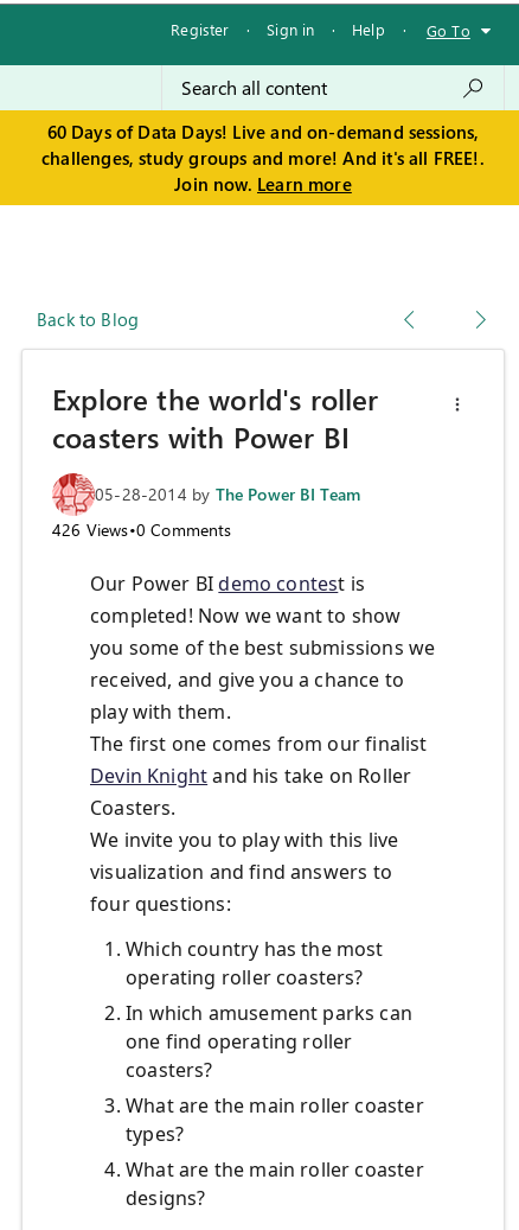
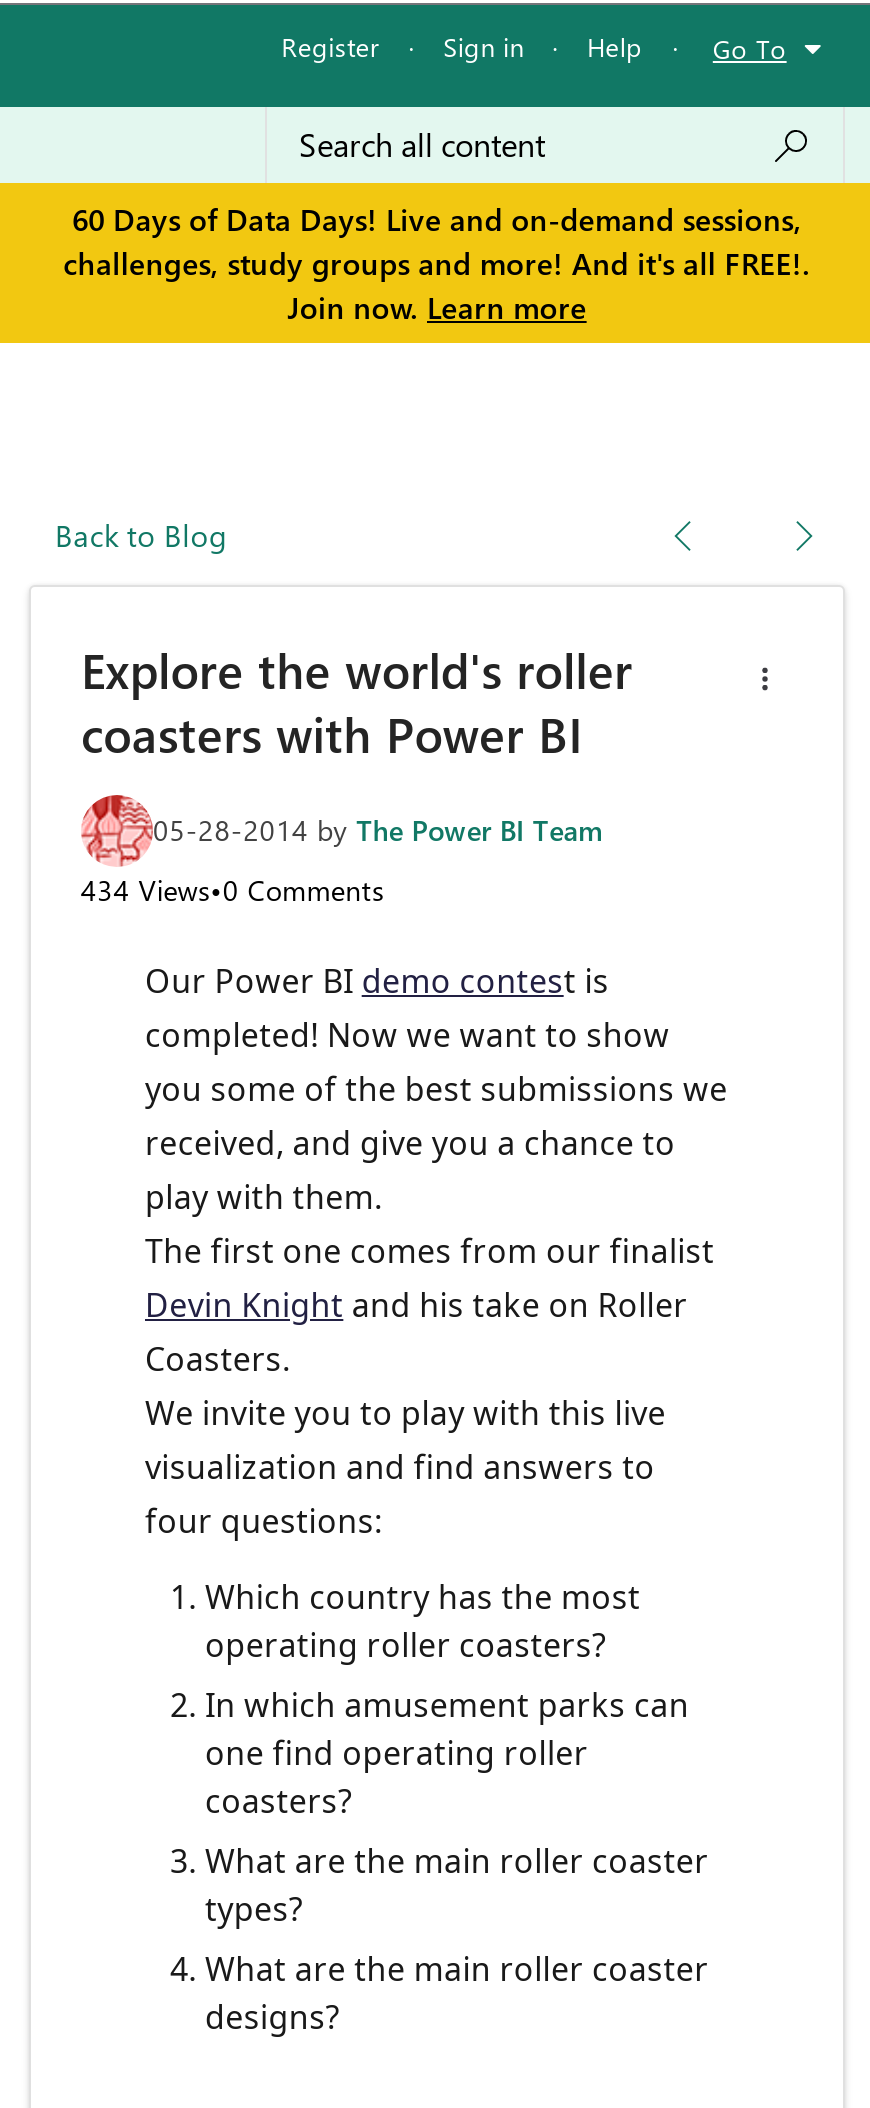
[52,519,232,541] 426 Views•0 Comments -> [81,872,384,910] 434 Views•0 Comments

